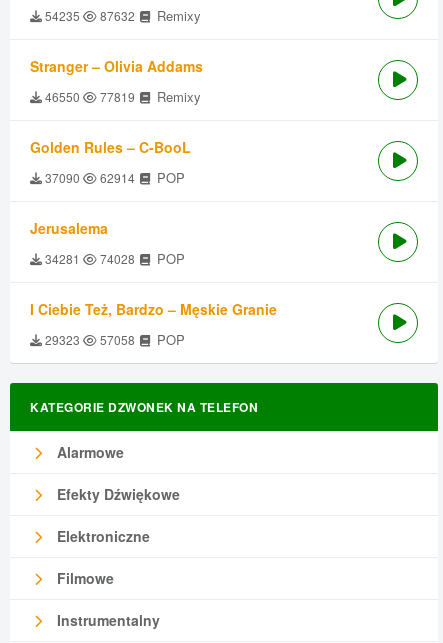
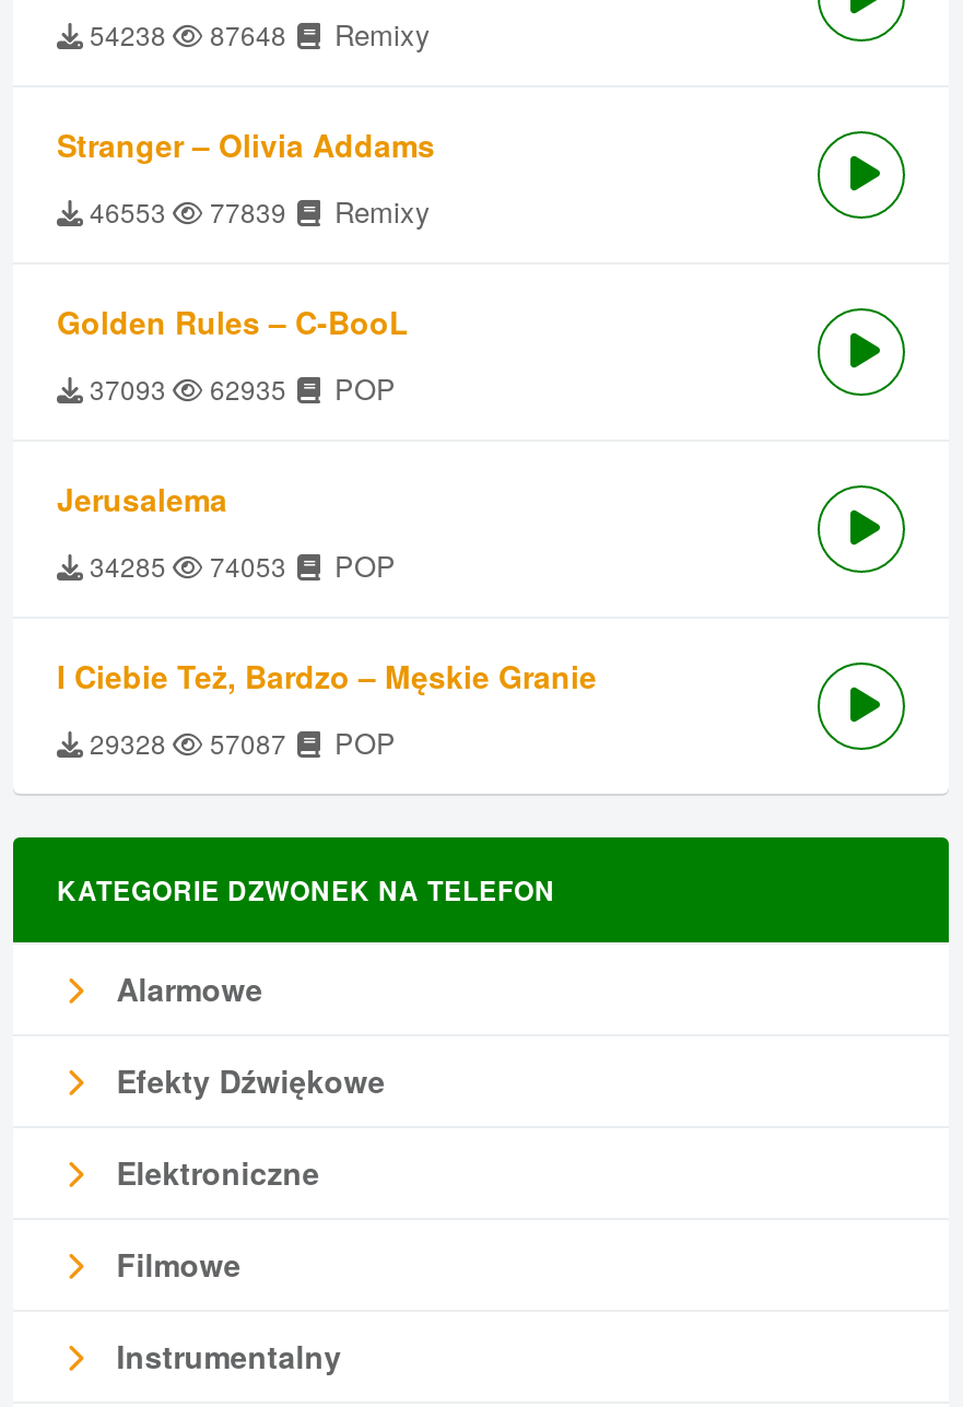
[42,7,83,24] 54235 -> [83,15,173,52] 54238
[97,7,138,24] 87632 -> [203,15,293,52] 87648
[42,88,83,105] 46550 -> [83,192,173,230] 46553
[97,88,138,105] 77819 -> [203,192,293,230] 77839
[42,169,83,186] 37090 -> [83,370,173,407] 37093
[97,169,138,186] 62914 -> [203,370,293,407] 62935
[42,250,83,267] 34281 -> [83,547,173,584] 34285
[97,250,138,267] 74028 -> [203,547,293,584] 74053
[42,331,83,348] 29323 -> [83,724,173,761] 29328
[97,331,138,348] 57058 -> [203,724,293,761] 57087

